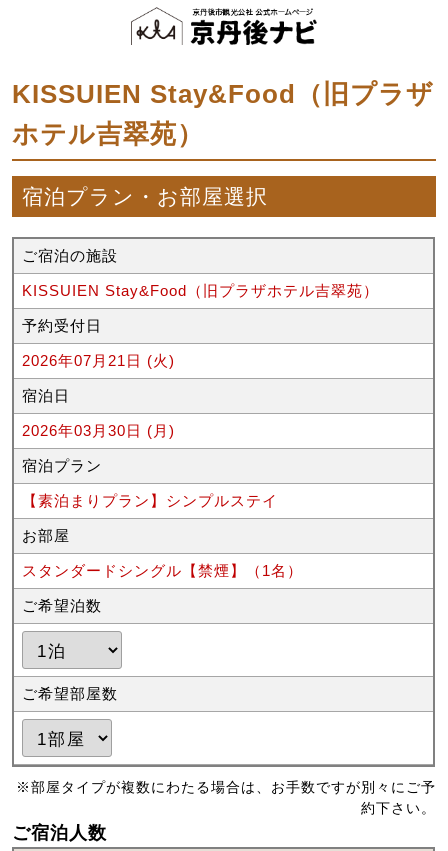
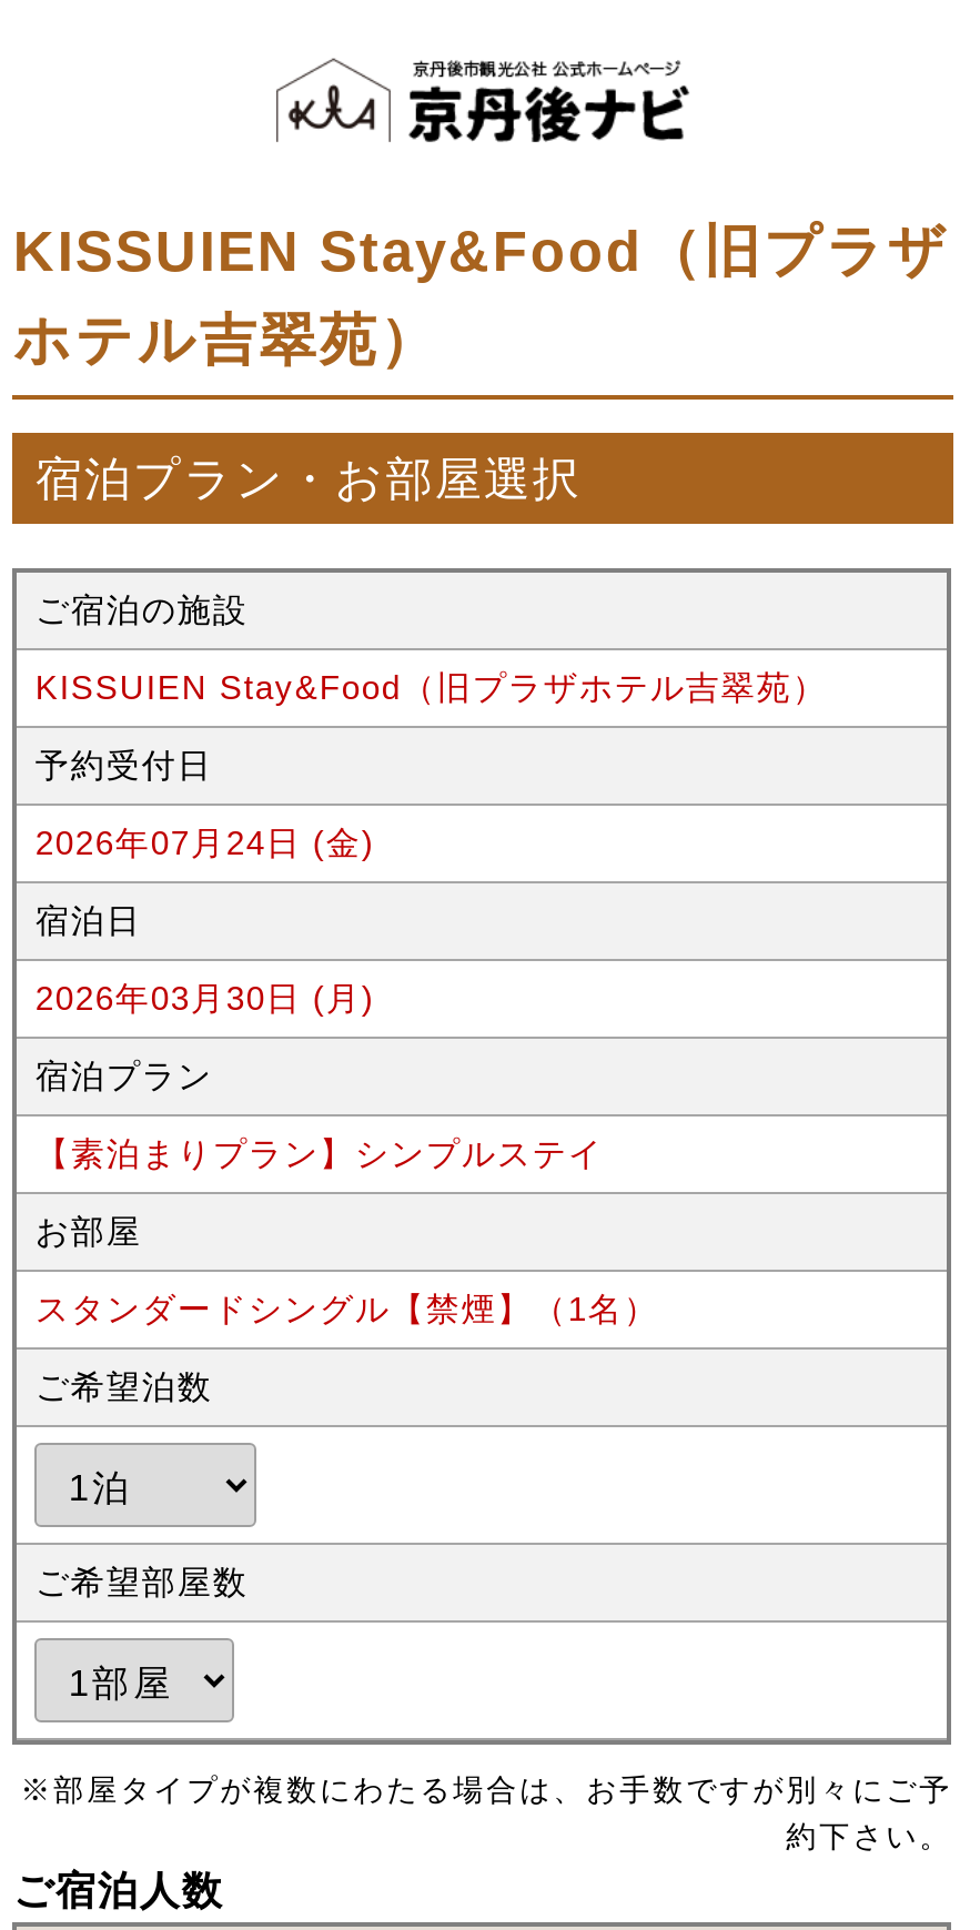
[22,352,175,369] 2026年07月21日 (火) -> [35,823,375,861] 2026年07月24日 (金)

